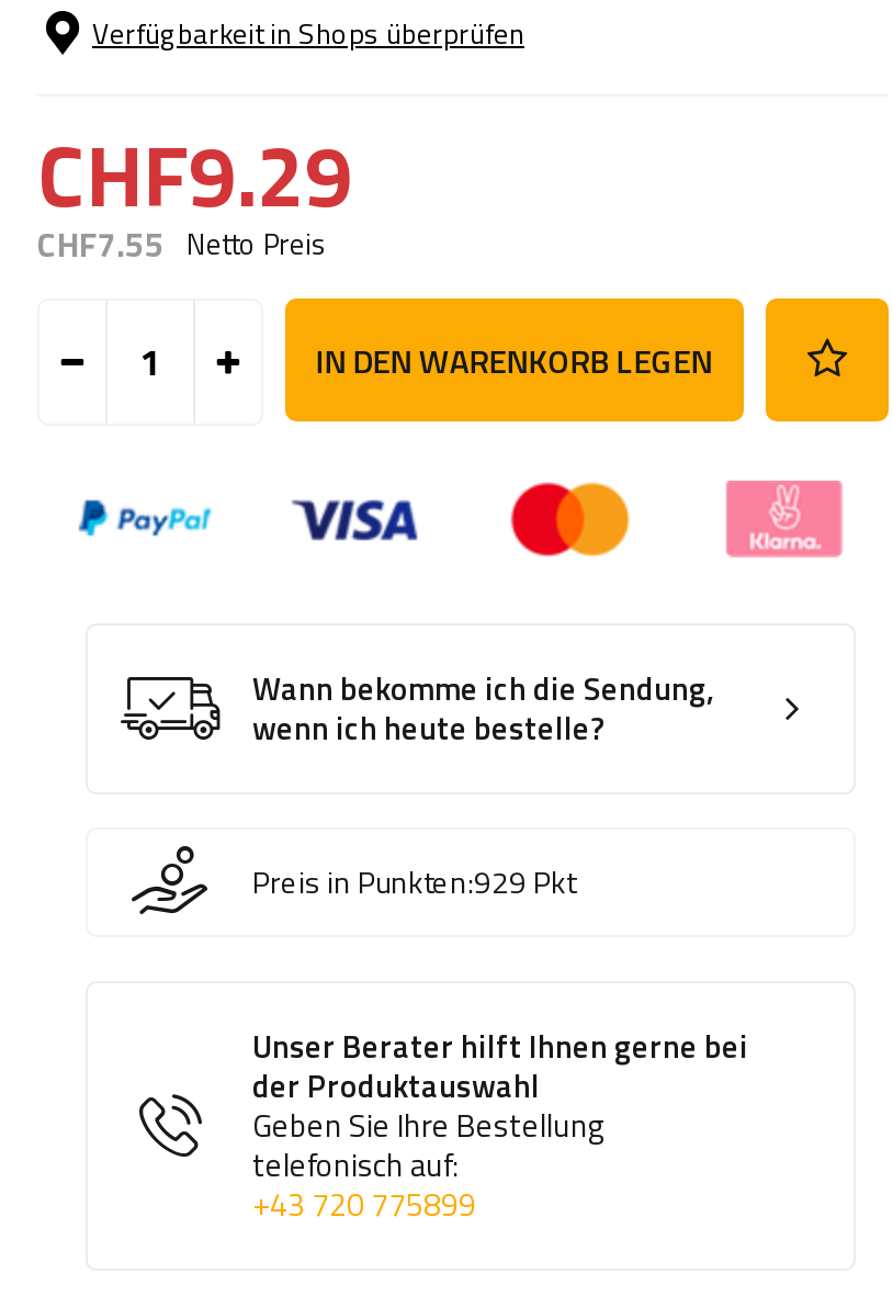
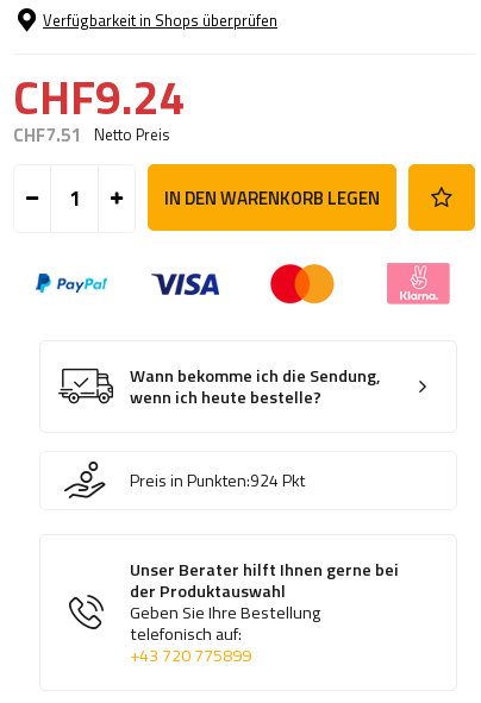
[37,110,353,271] CHF9.29 | CHF7.55 Netto Preis -> [13,62,185,149] CHF9.24 | CHF7.51 Netto Preis
[252,859,575,905] Preis in Punkten:929 Pkt -> [130,468,305,493] Preis in Punkten:924 Pkt

